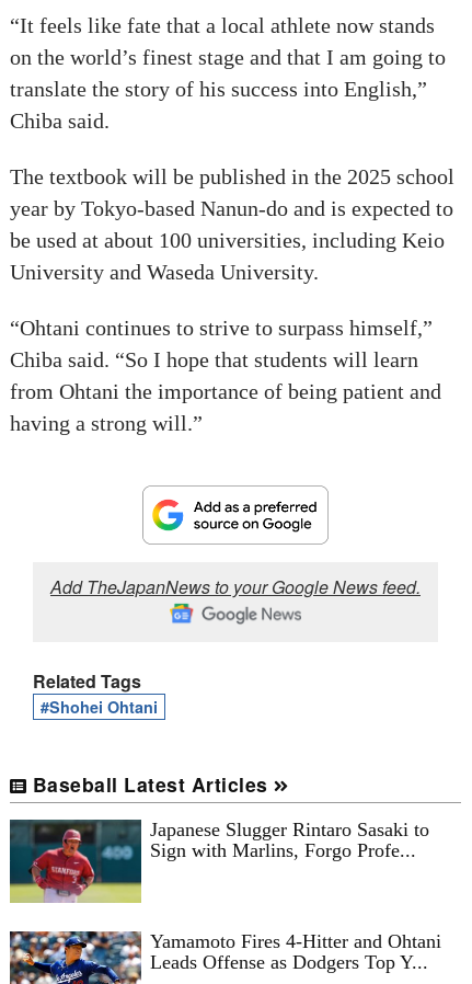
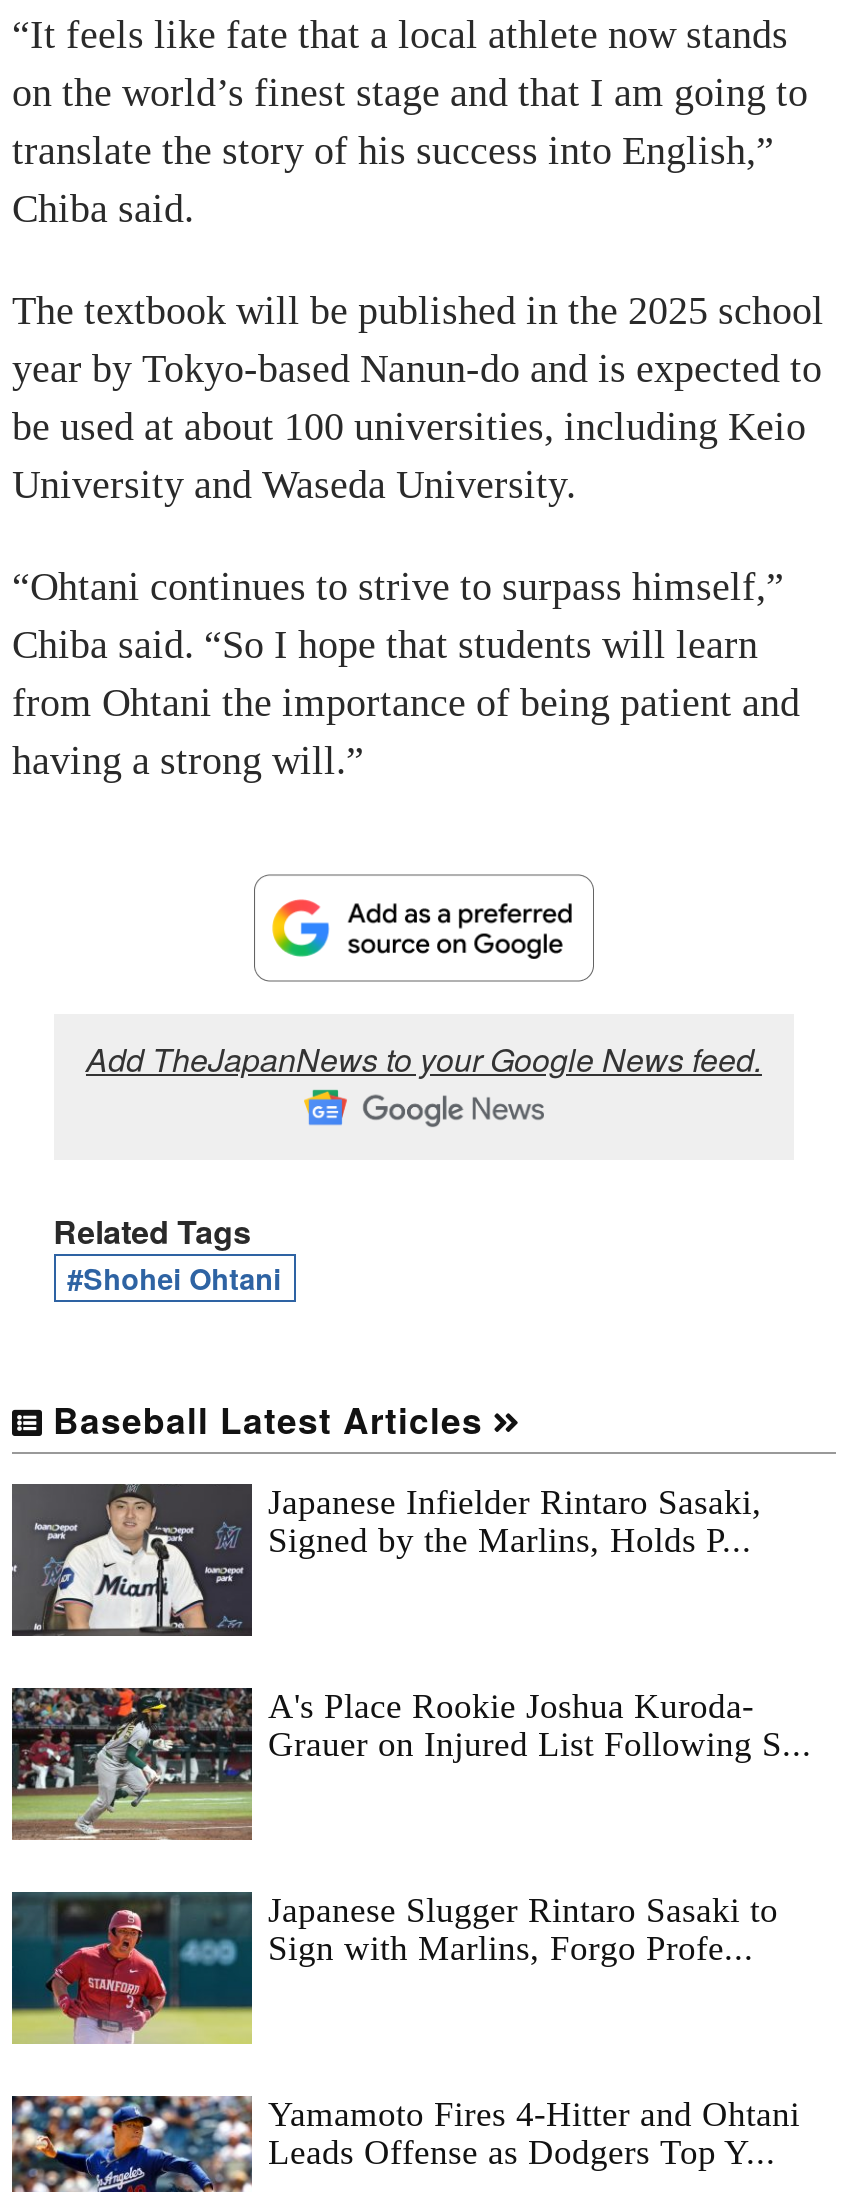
none -> [10,1483,762,1638] [image] | Japanese Infielder Rintaro Sasaki, | Signed by the Marlins, Holds P...
none -> [12,1686,812,1844] [image] | A's Place Rookie Joshua Kuroda- | Grauer on Injured List Following S...

